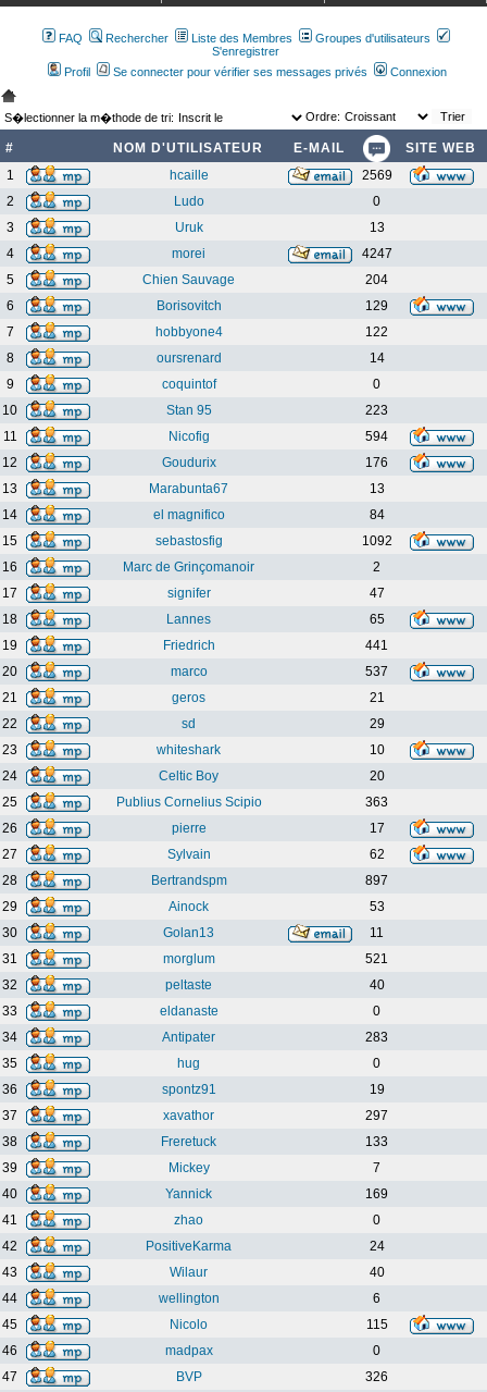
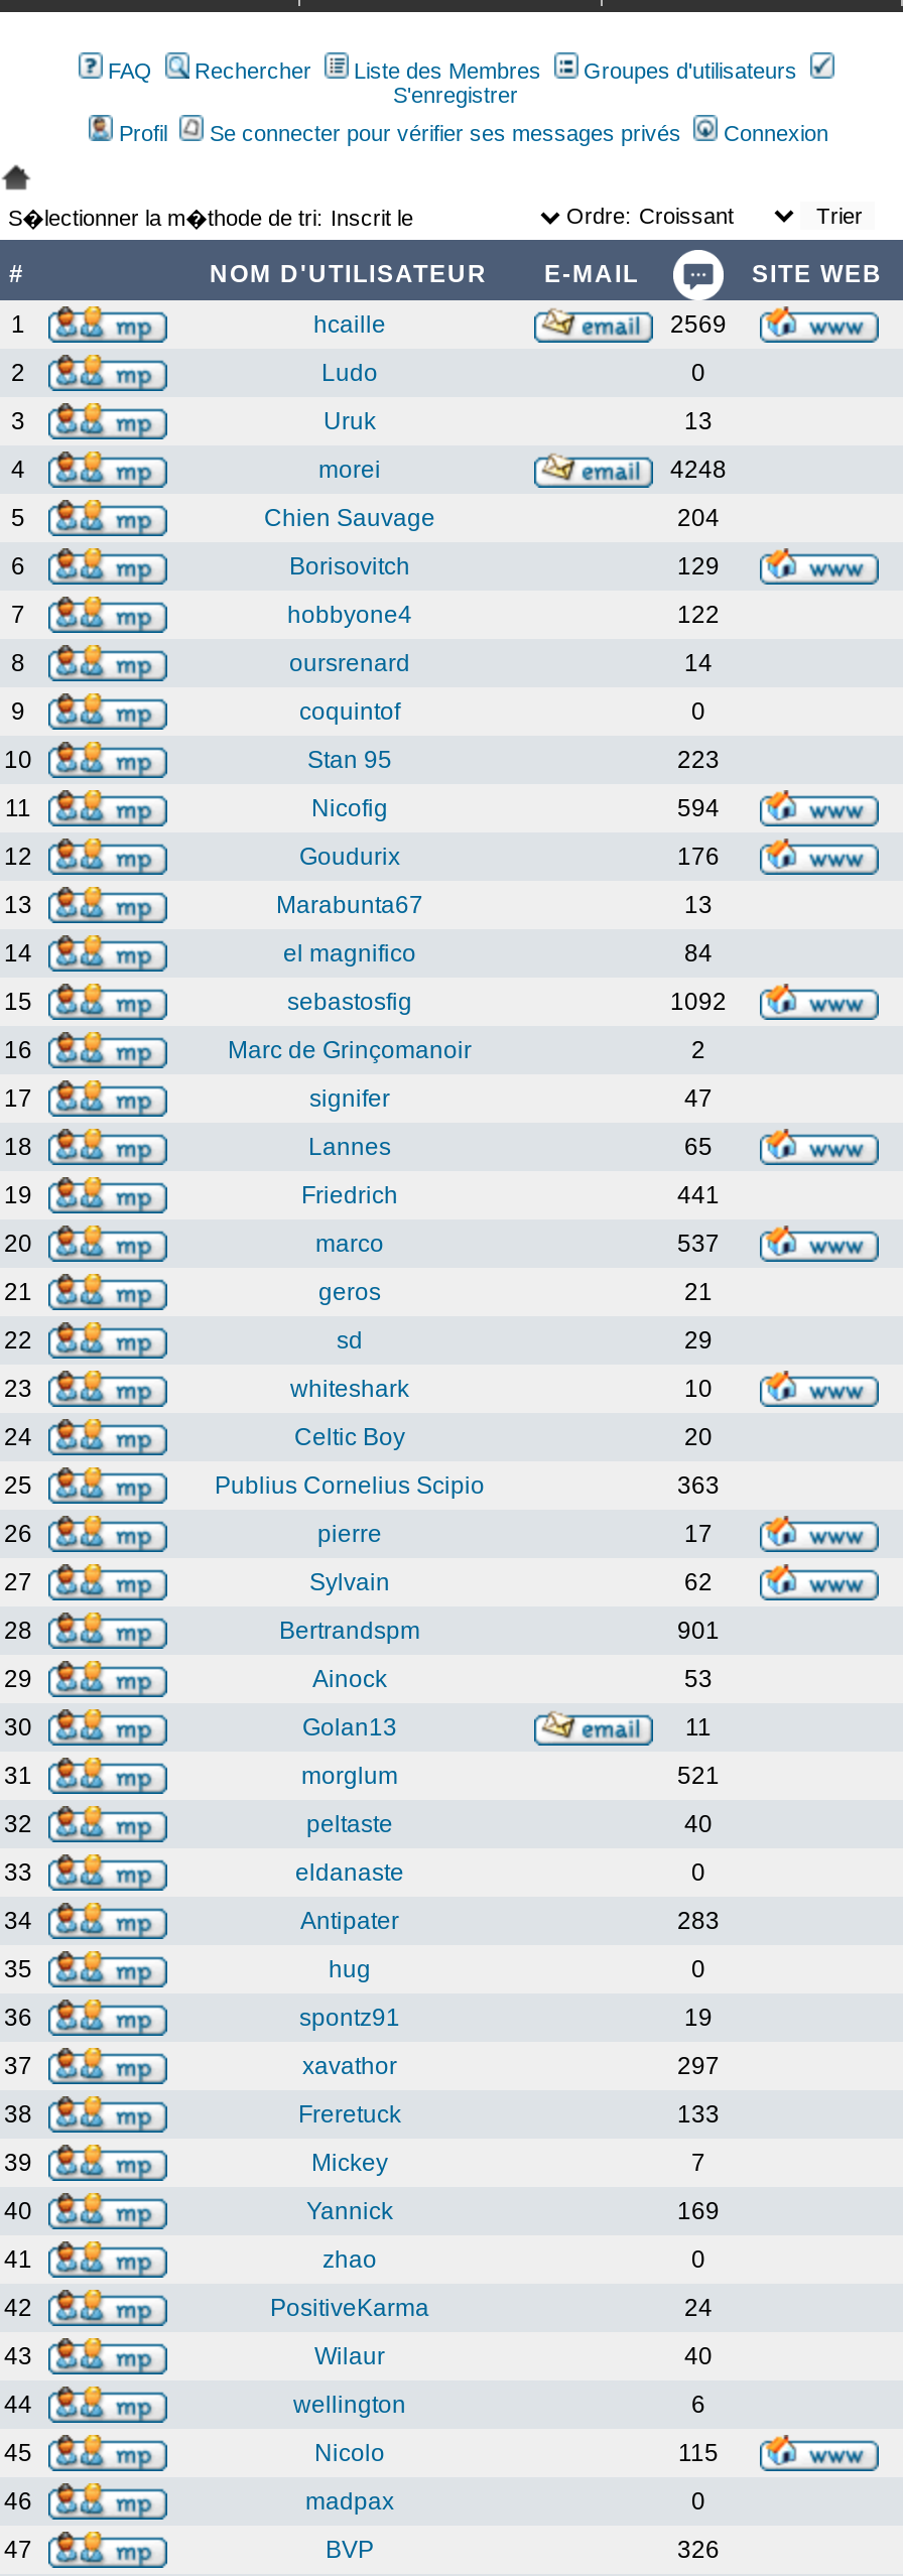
[361,246,392,261] 4247 -> [670,456,727,484] 4248
[365,873,388,888] 897 -> [677,1617,720,1645] 901

